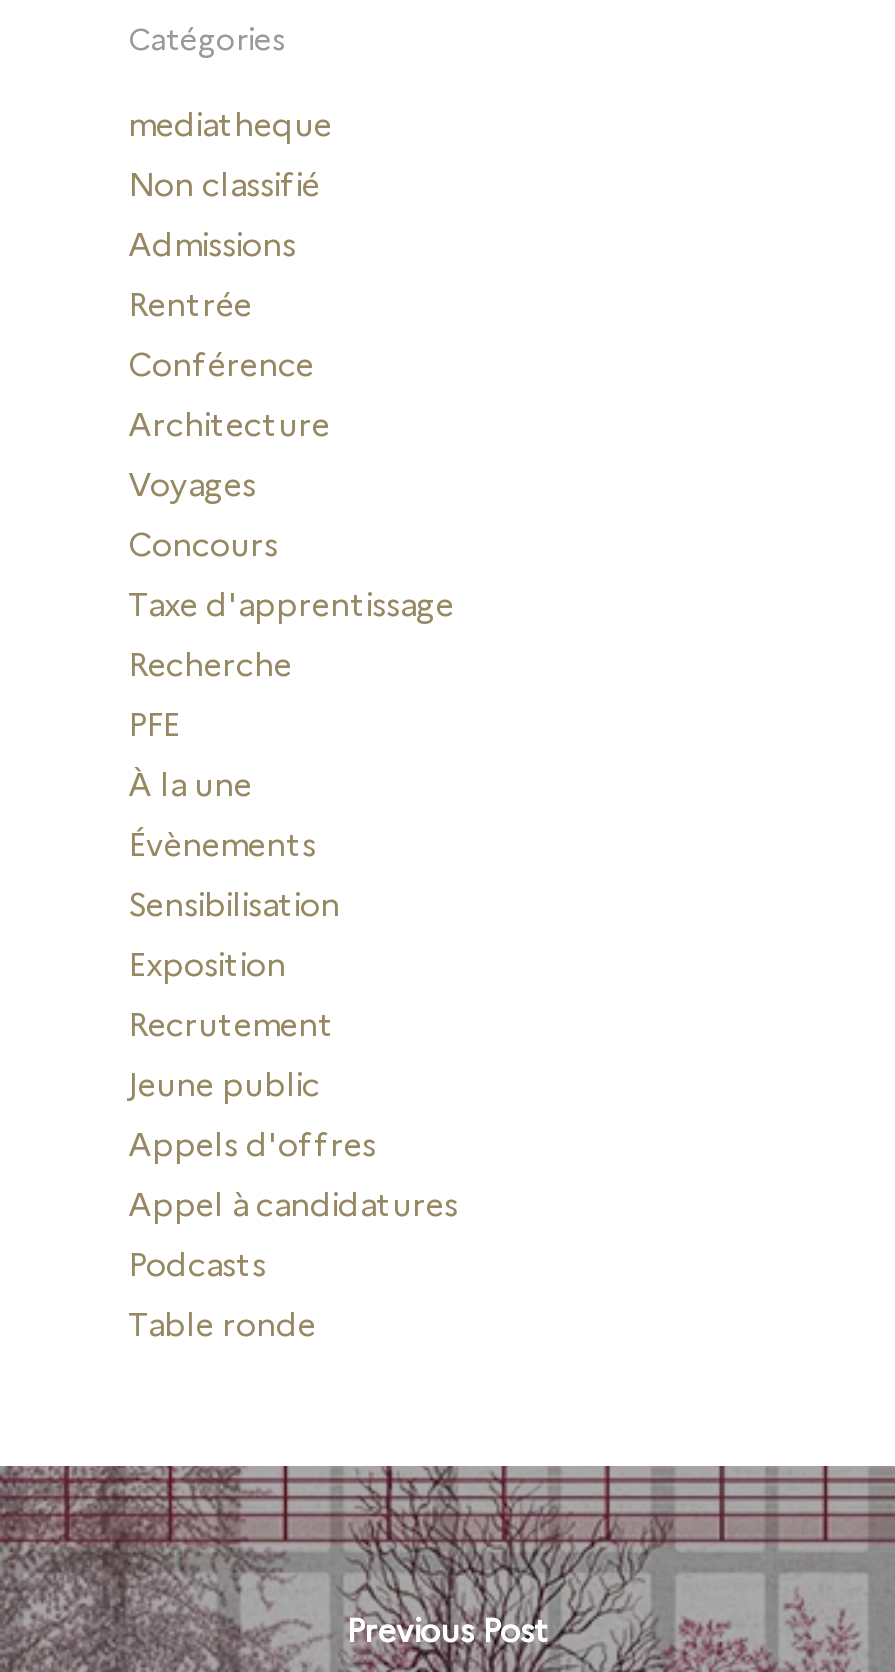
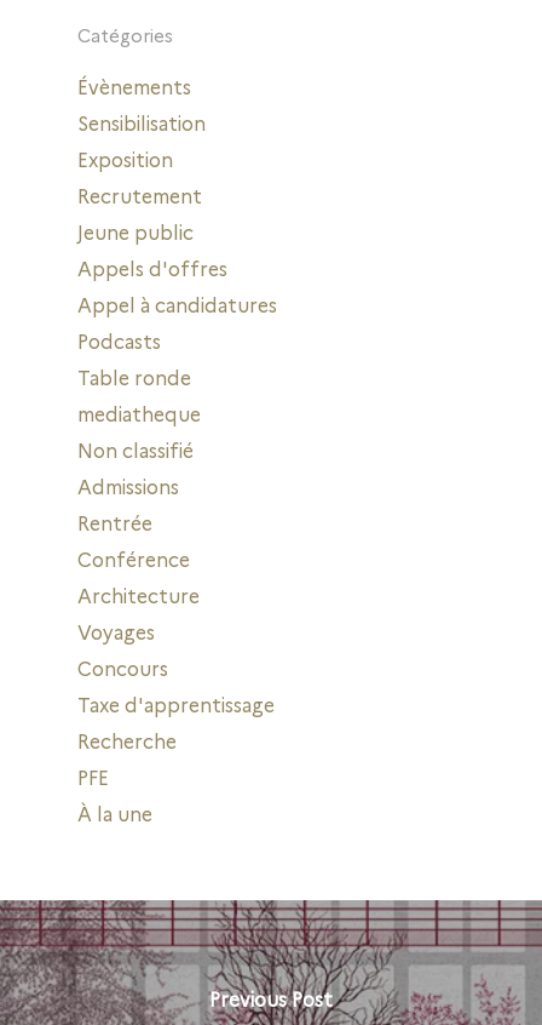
moved [128,106,454,804] -> [77,403,275,826]: mediatheque | Non classifié | Admissions | ... | PFE | À la une
moved [128,826,458,1344] -> [77,76,277,390]: Évènements | Sensibilisation | Exposition | ... | Podcasts | Table ronde

